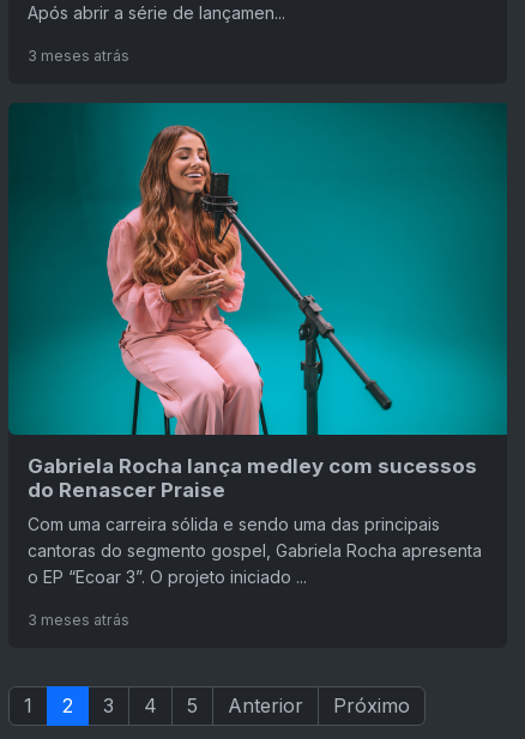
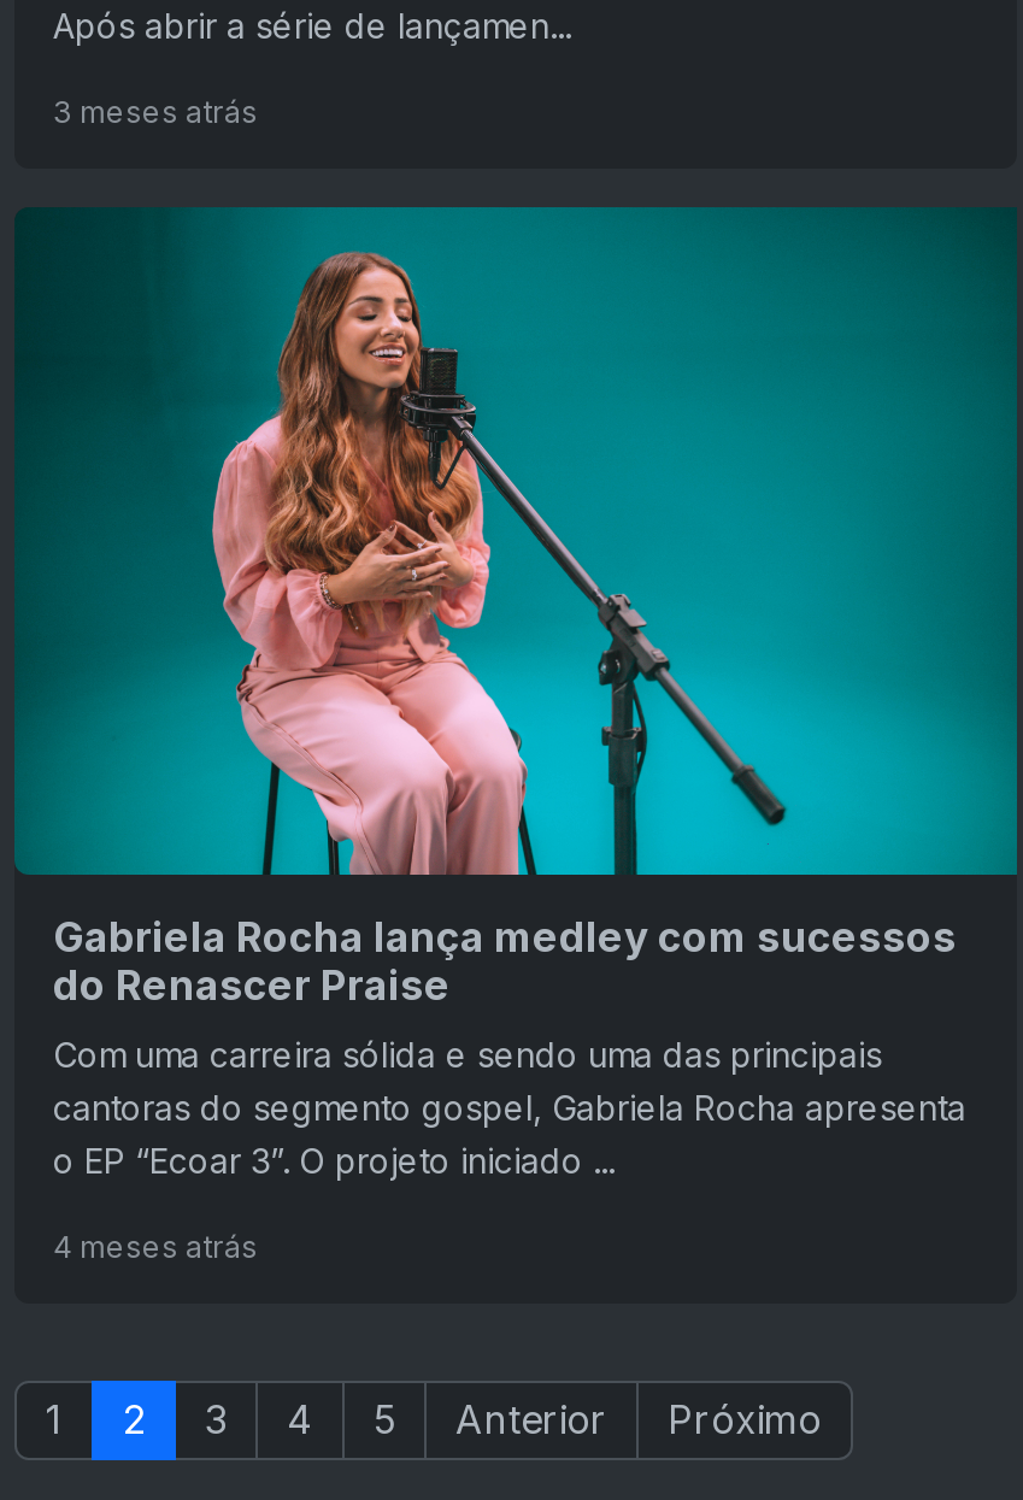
[28,611,129,629] 3 meses atrás -> [53,1230,258,1266] 4 meses atrás

